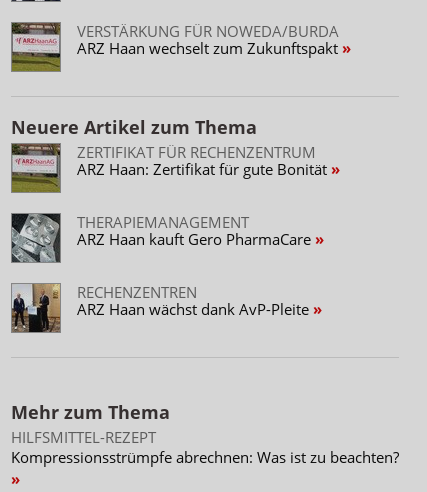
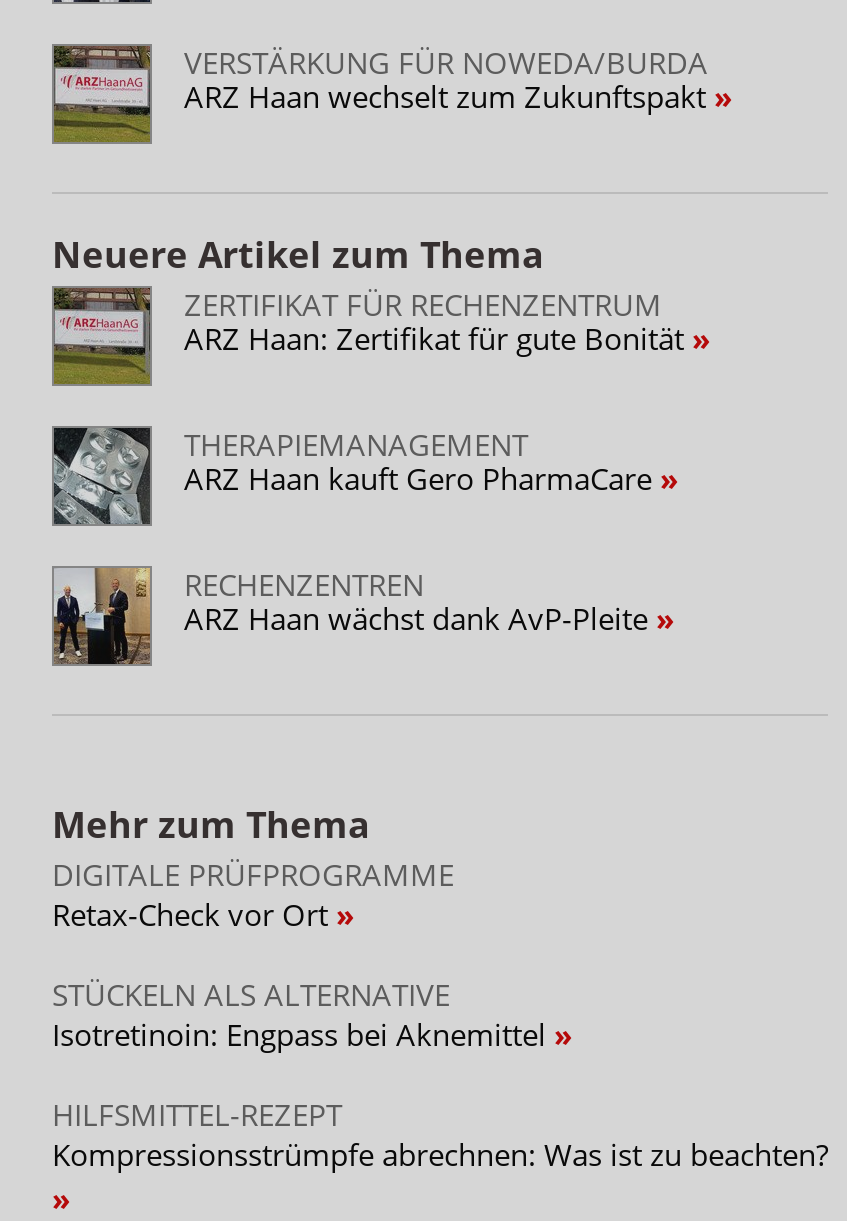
none -> [52,853,554,1053] DIGITALE PRÜFPROGRAMME | Retax-Check vor Ort | STÜCKELN ALS ALTERNATIVE | Isotretinoin: Engpass bei Aknemittel

